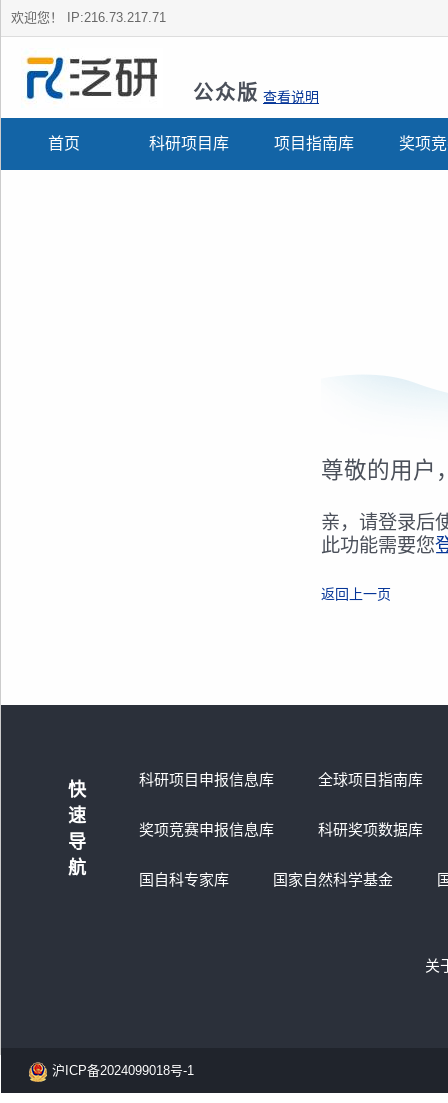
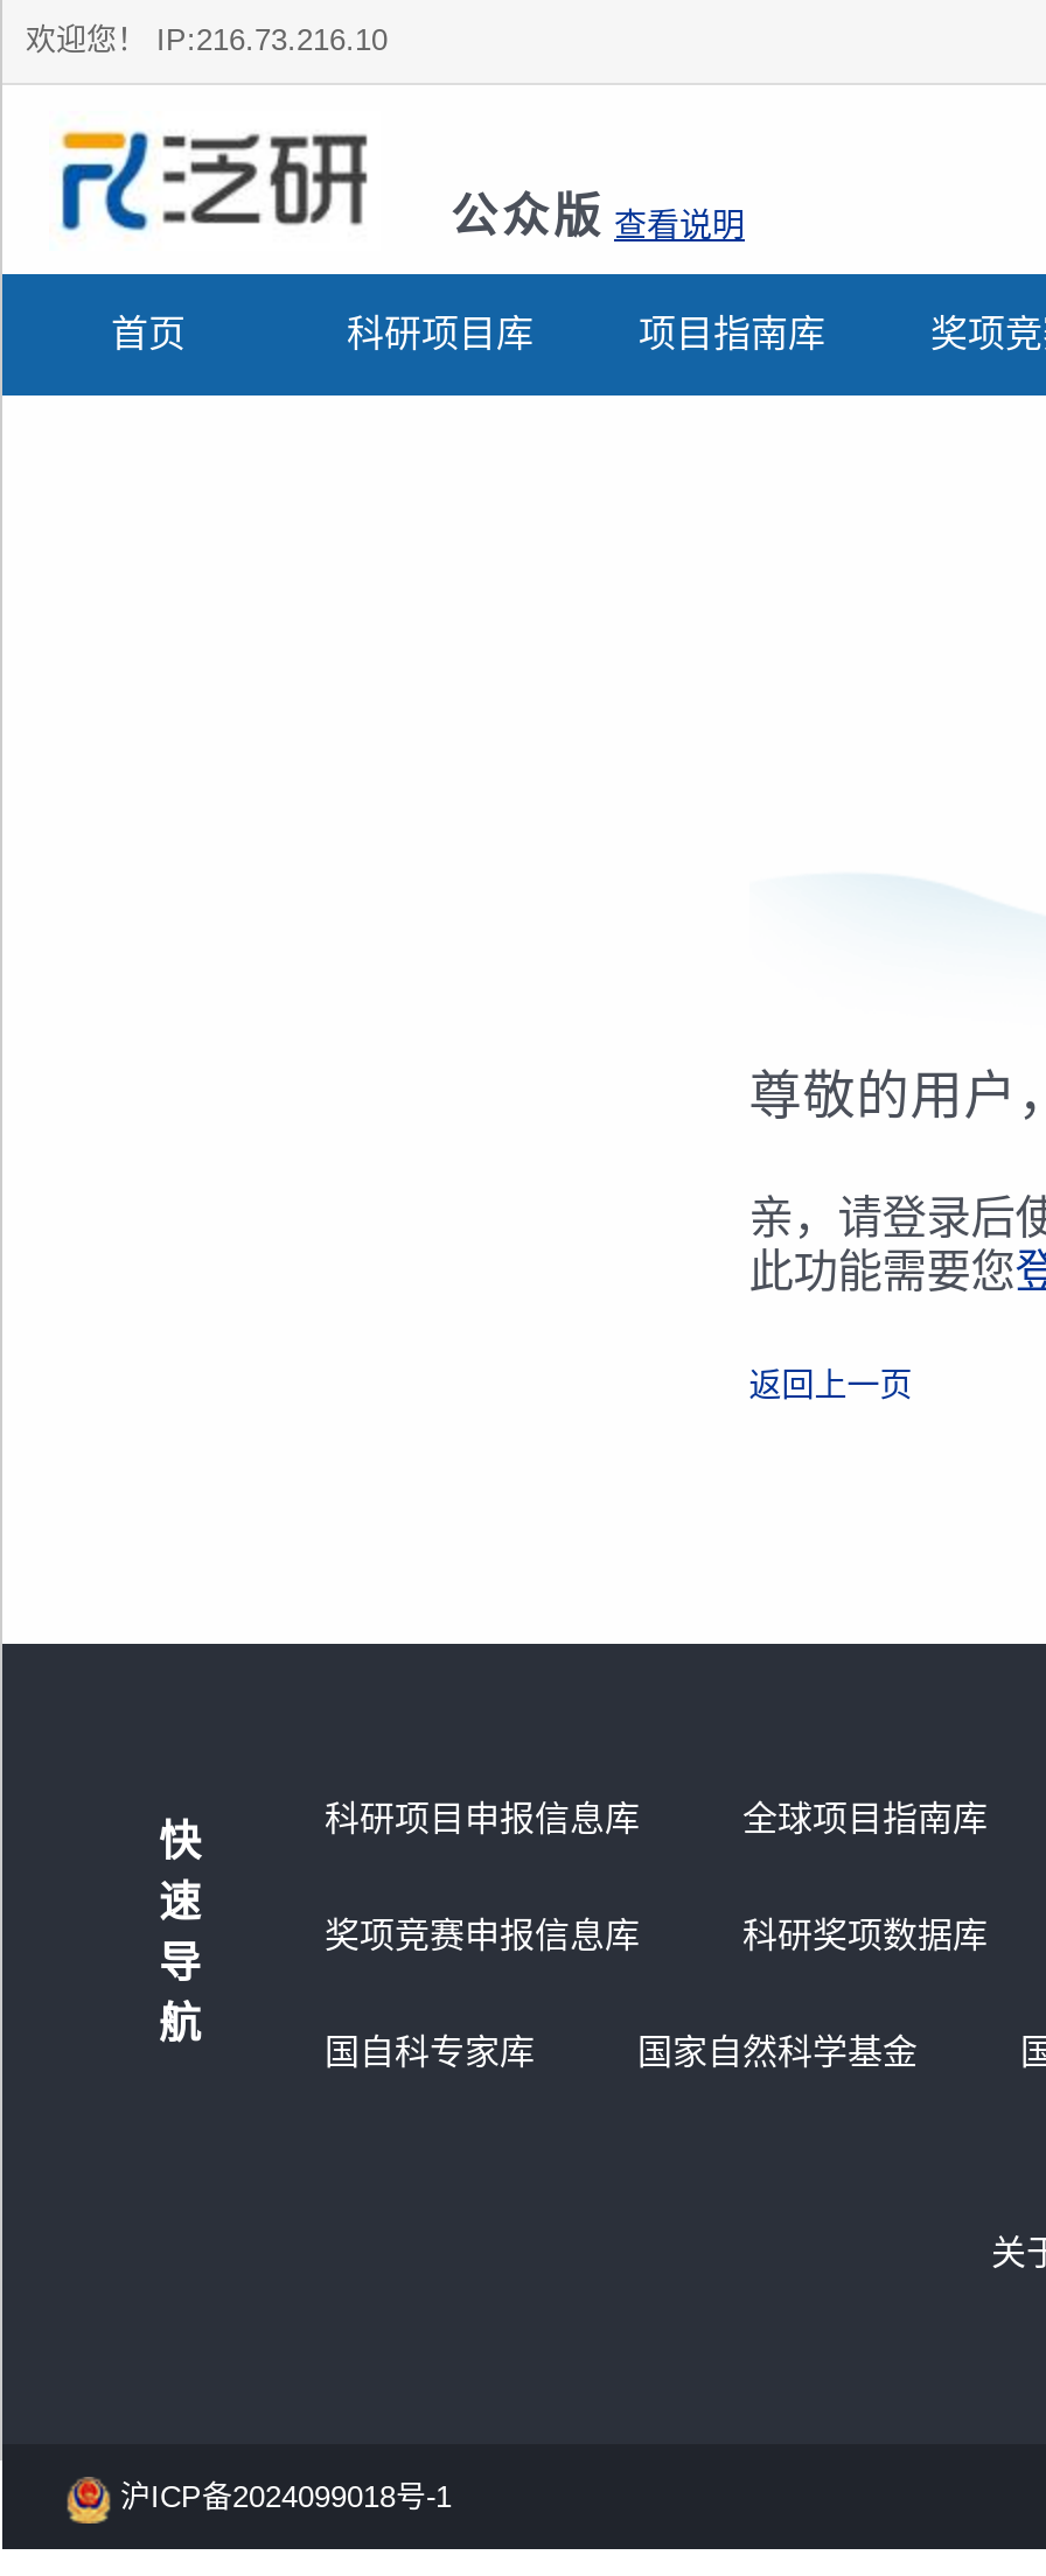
[11,10,166,25] 欢迎您！IP:216.73.217.71 -> [26,22,388,57] 欢迎您！IP:216.73.216.10

